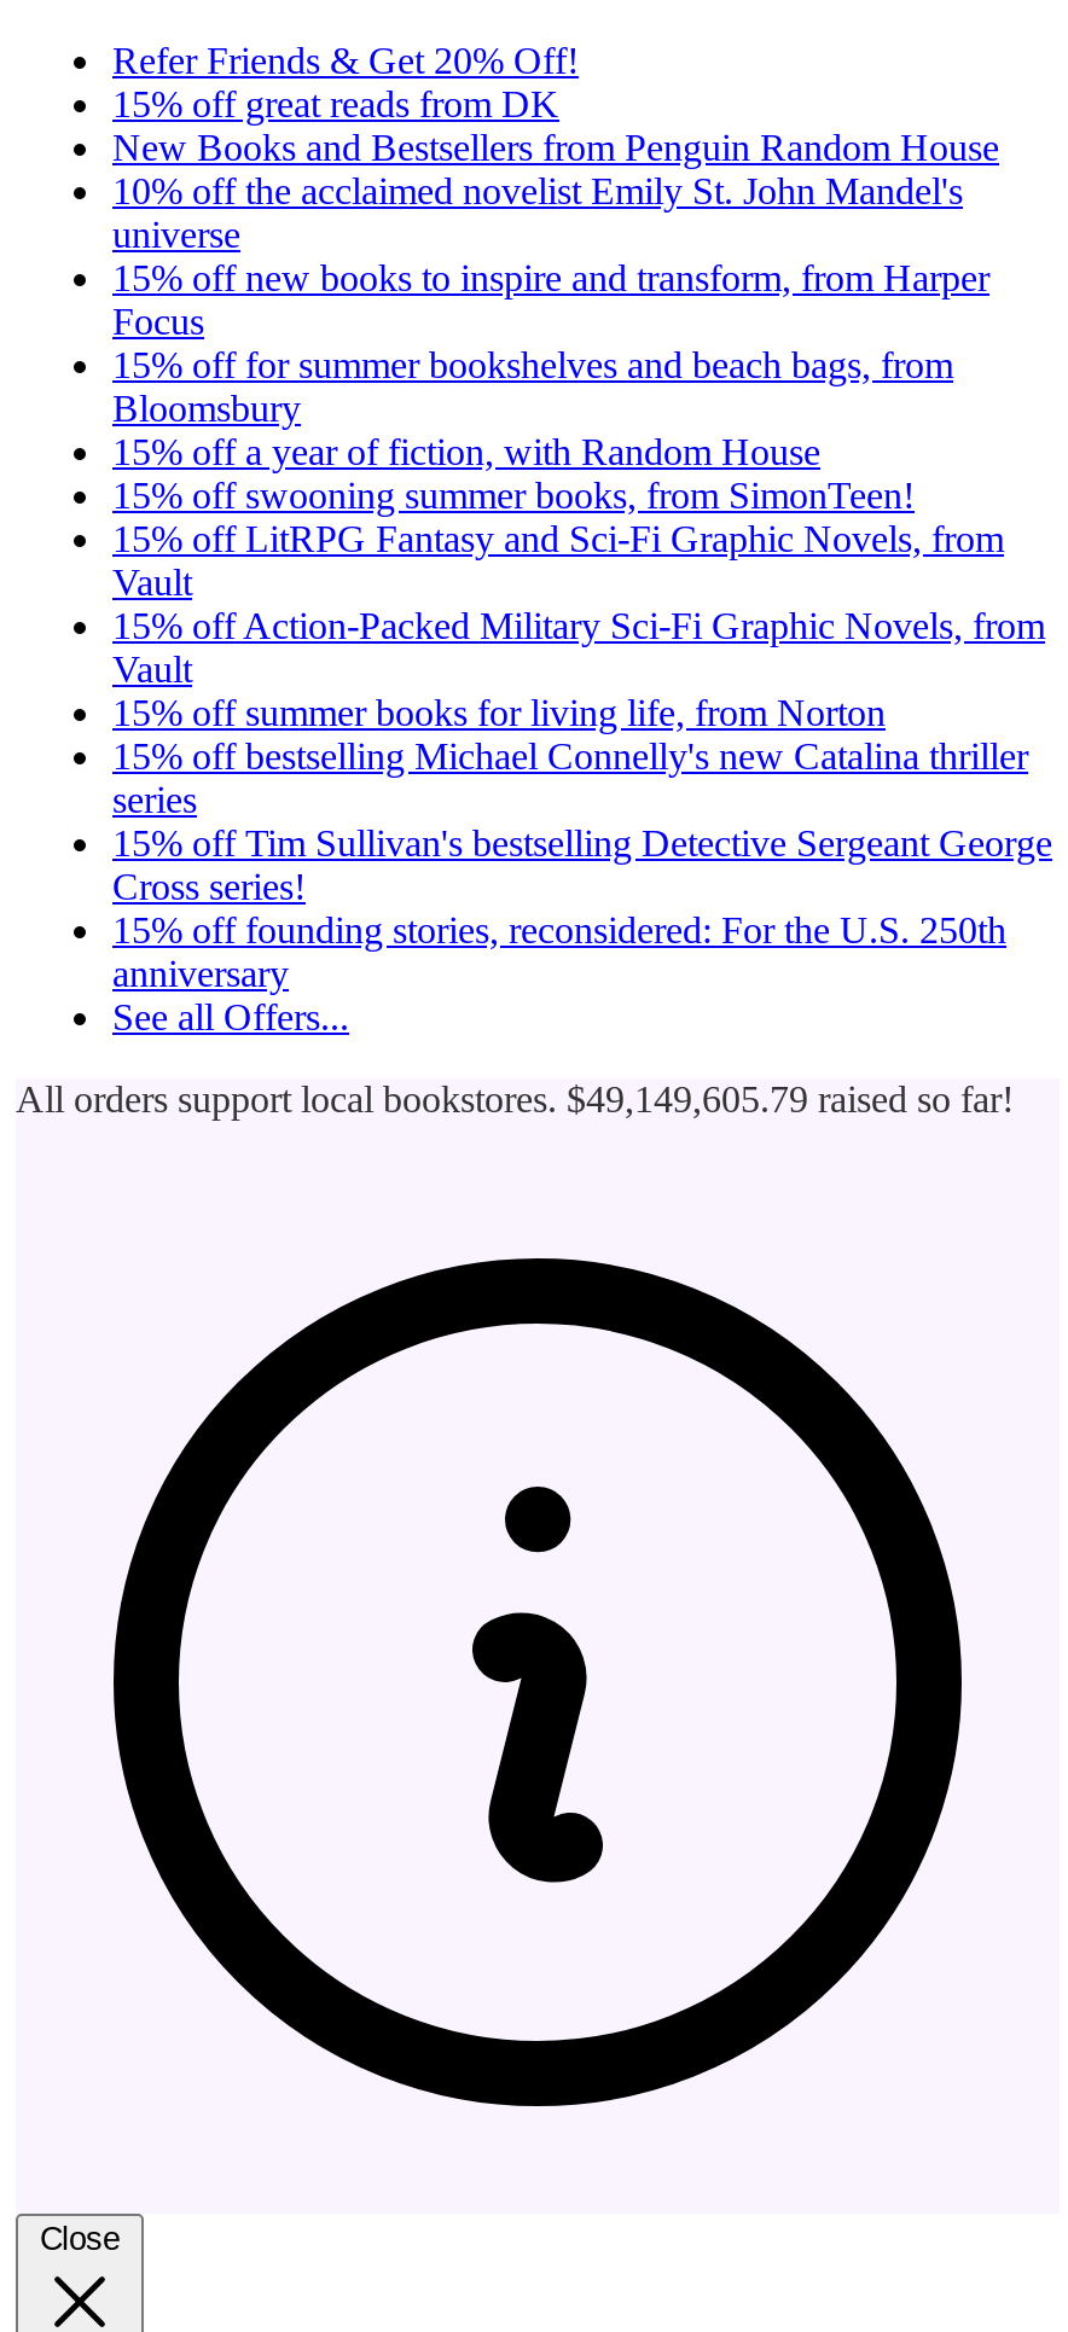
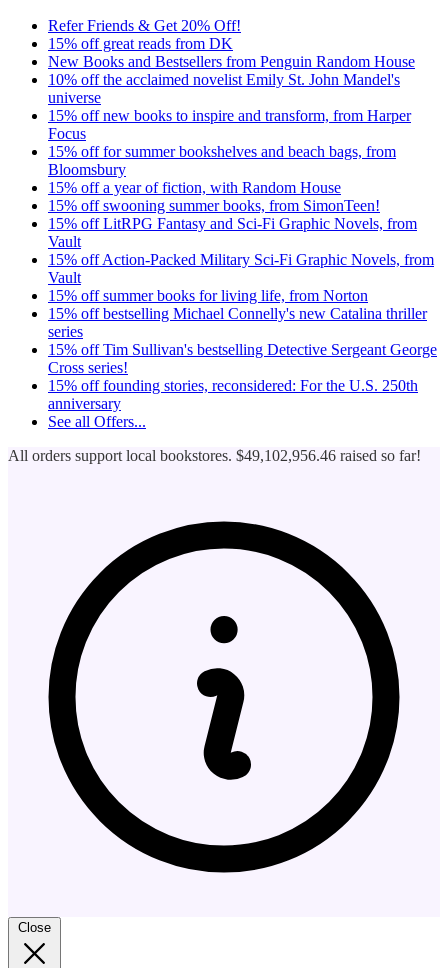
[16,1078,1014,1120] All orders support local bookstores. $49,149,605.79 raised so far! -> [8,447,421,464] All orders support local bookstores. $49,102,956.46 raised so far!

